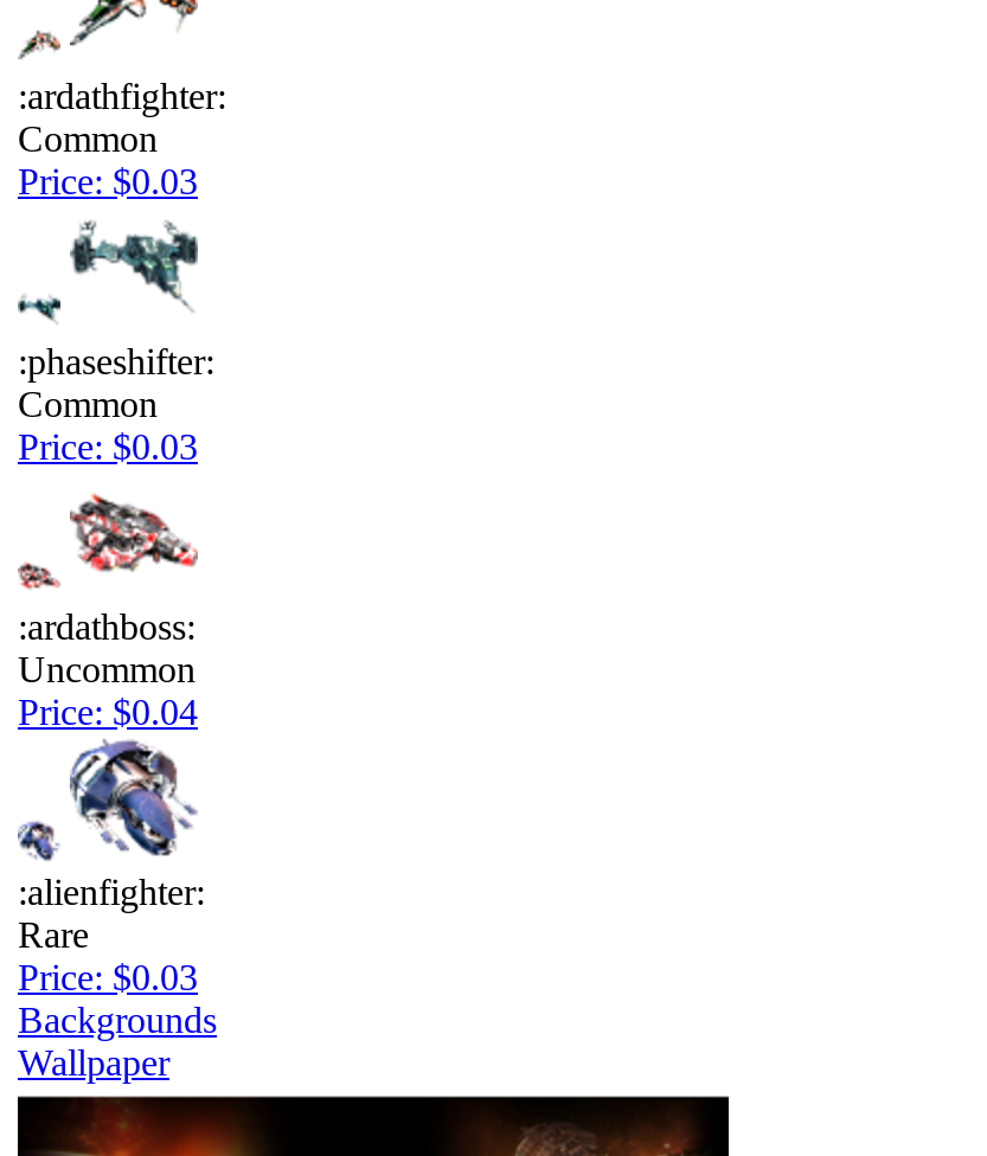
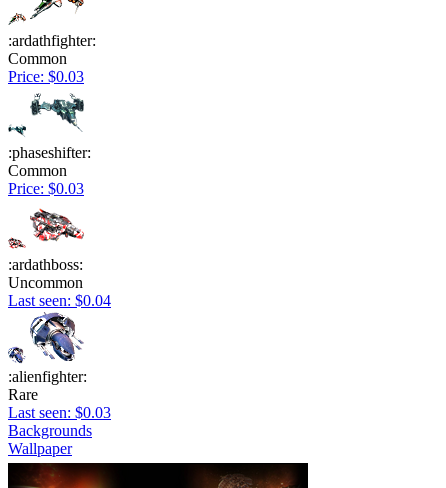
[18,691,198,731] Price: $0.04 -> [8,291,111,308] Last seen: $0.04
[18,956,198,996] Price: $0.03 -> [8,403,111,420] Last seen: $0.03

